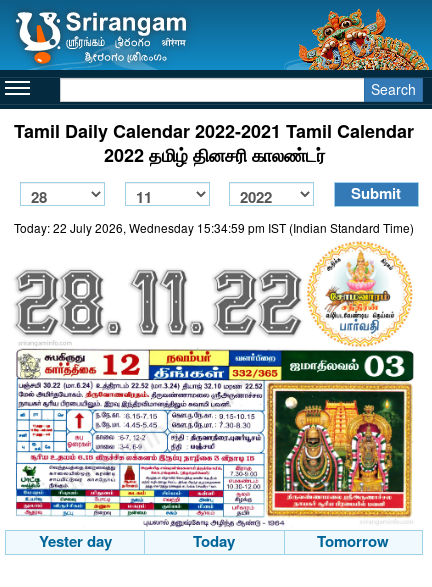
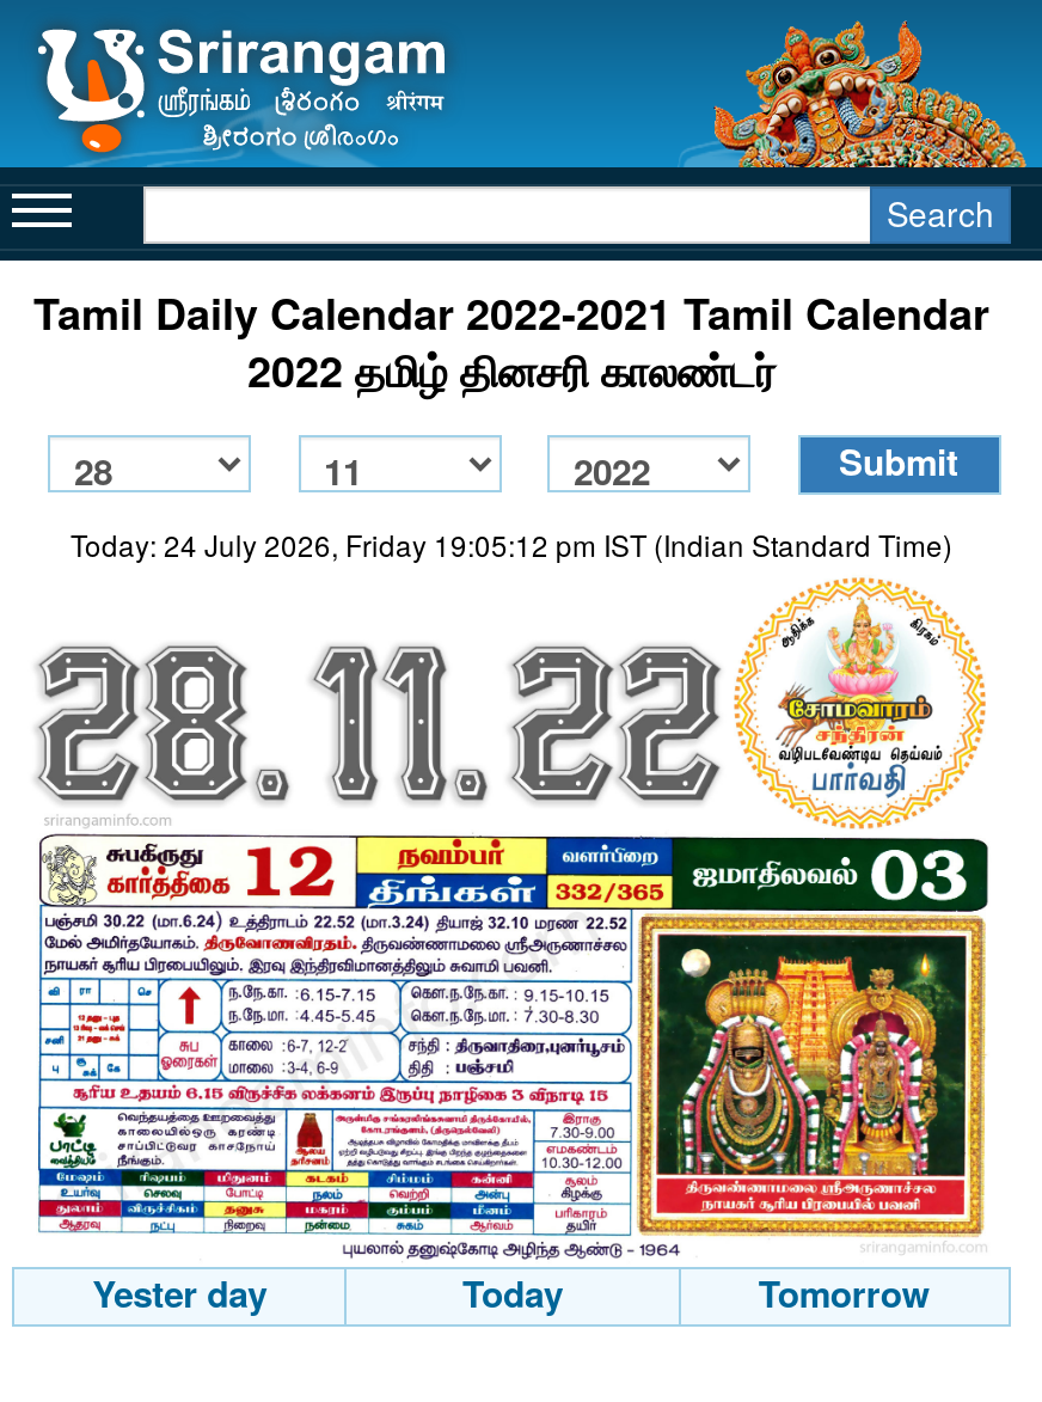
[14,219,414,236] Today: 22 July 2026, Wednesday 15:34:59 pm IST (Indian Standard Time) -> [71,524,952,564] Today: 24 July 2026, Friday 19:05:12 pm IST (Indian Standard Time)

